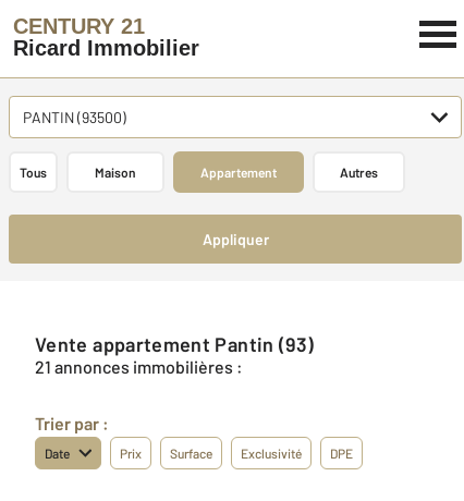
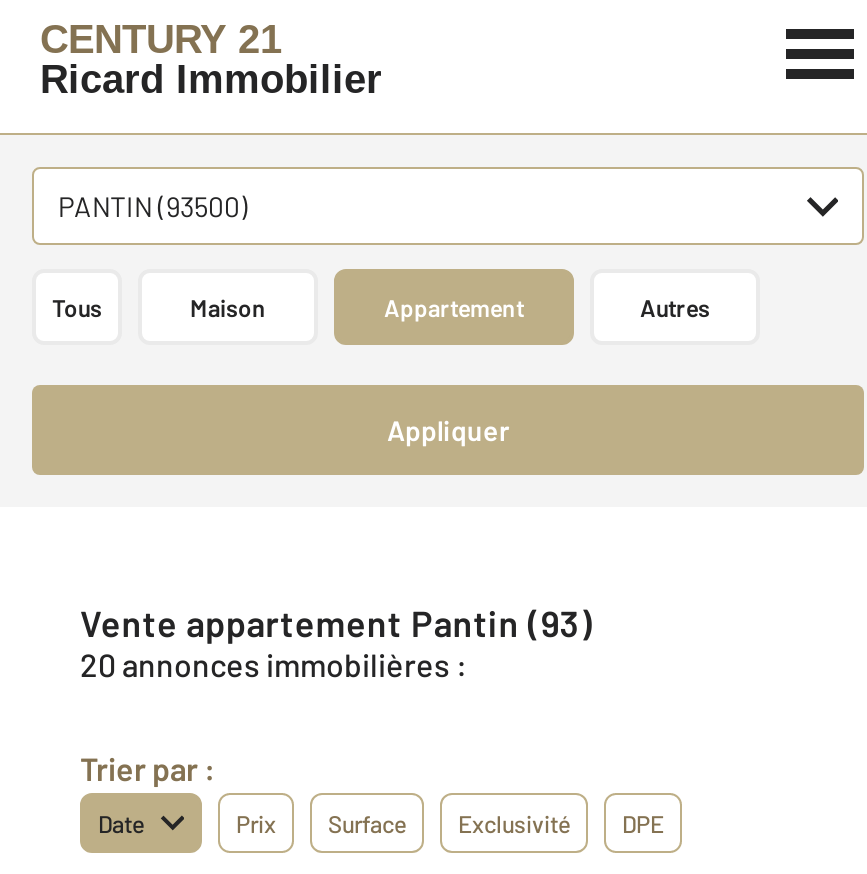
[35,356,243,377] 21 annonces immobilières : -> [80,645,468,683] 20 annonces immobilières :

